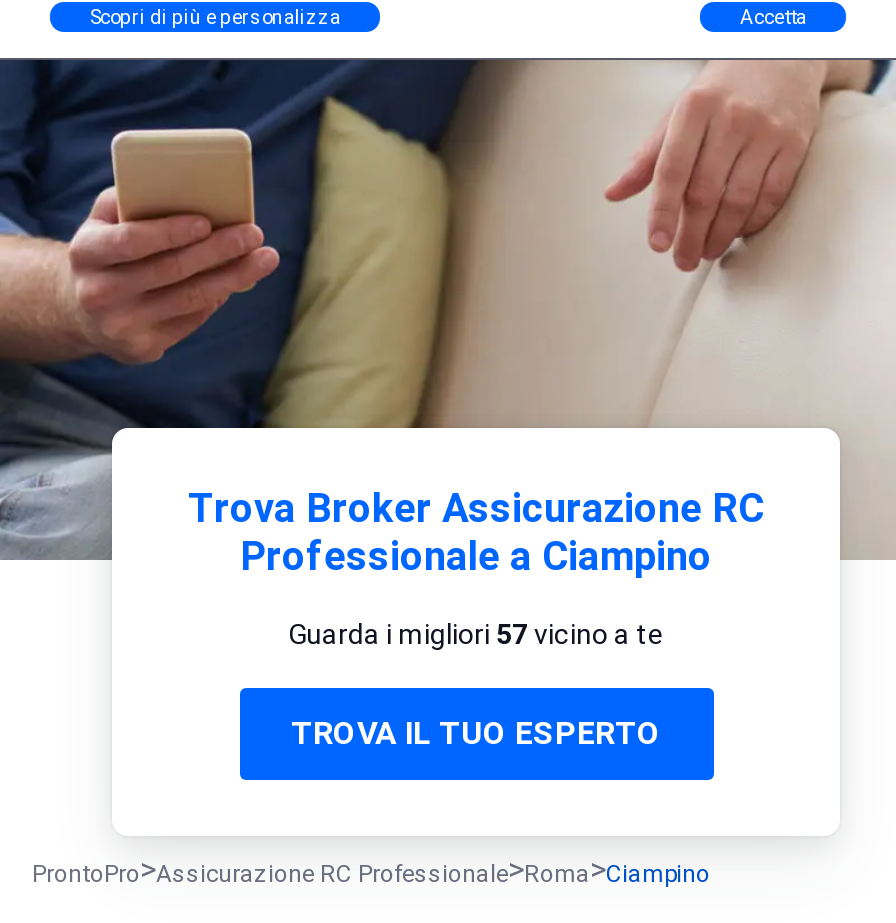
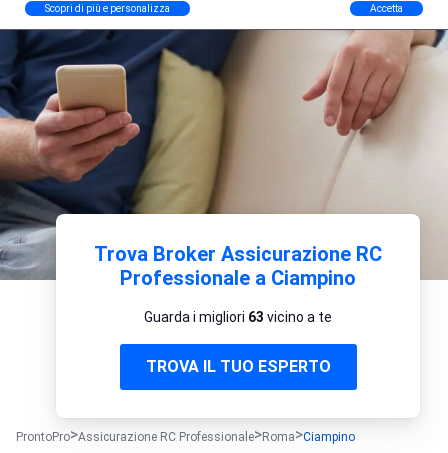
[288,618,664,650] Guarda i migliori 57 vicino a te -> [144,309,332,325] Guarda i migliori 63 vicino a te

